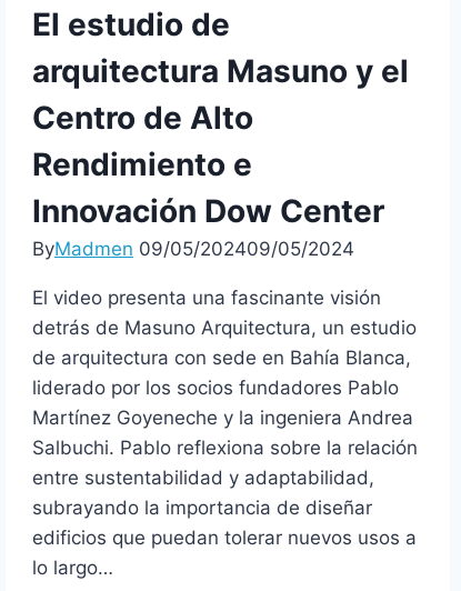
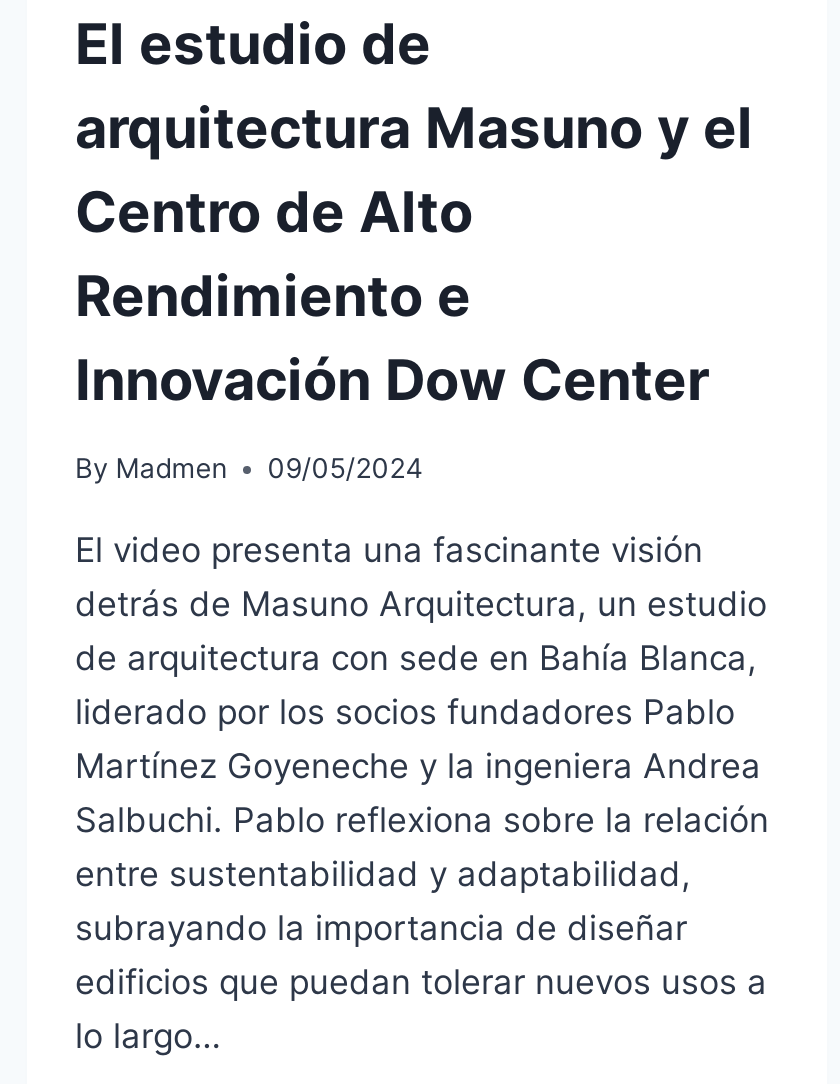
[32,237,354,259] ByMadmen 09/05/202409/05/2024 -> [75,452,423,484] By Madmen | 09/05/2024

